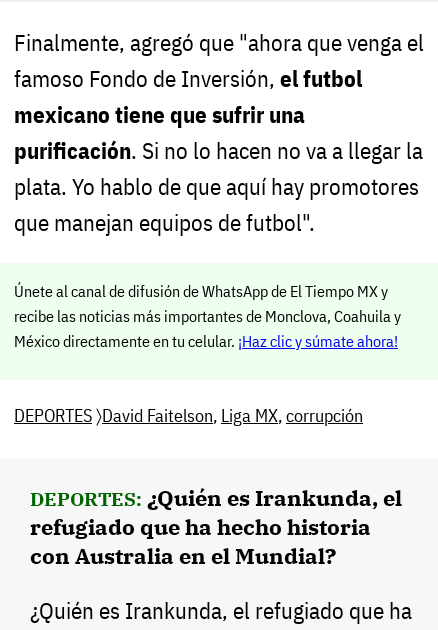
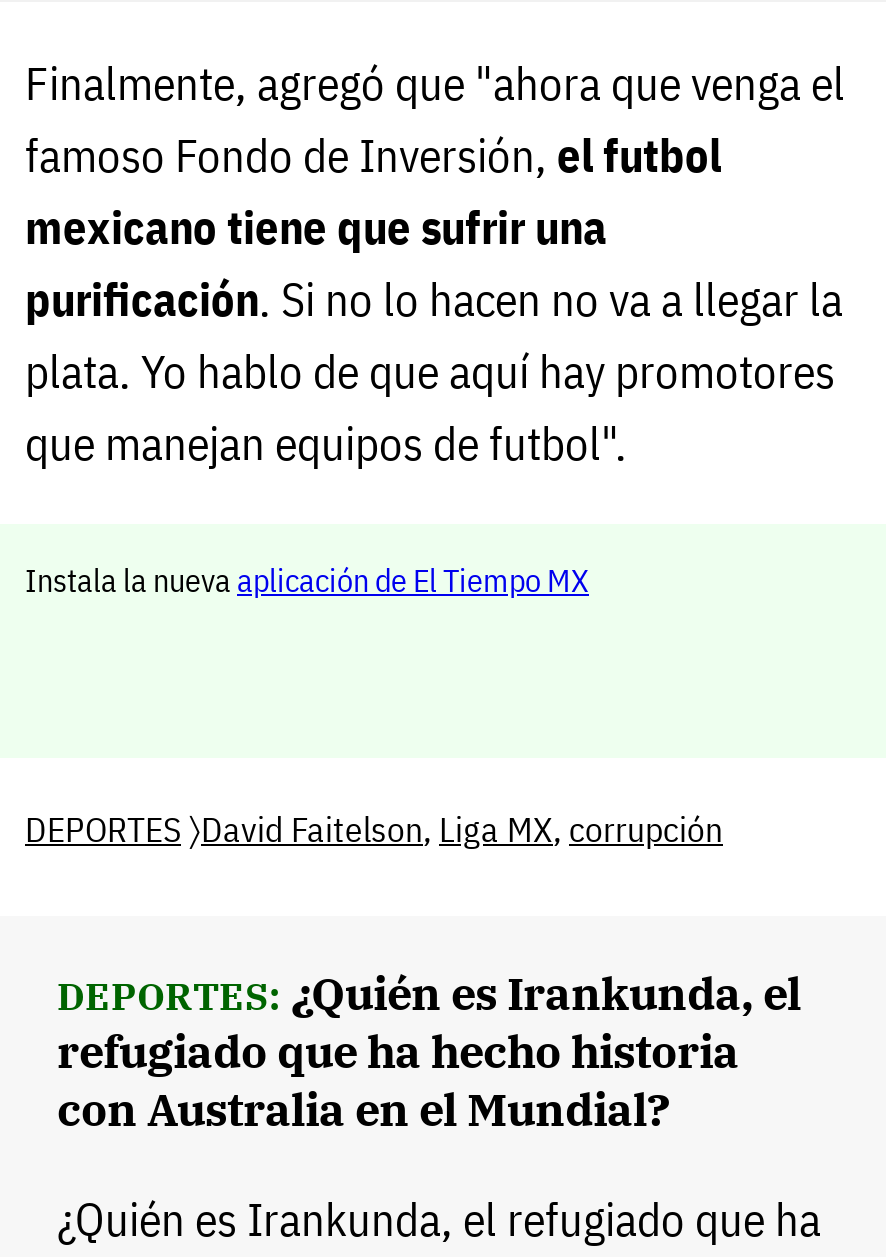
[14,281,401,351] Únete al canal de difusión de WhatsApp de El Tiempo MX y | recibe las noticias más importantes de Monclova, Coahuila y | México directamente en tu celular. ¡Haz clic y súmate ahora! -> [25,561,589,601] Instala la nueva aplicación de El Tiempo MX

